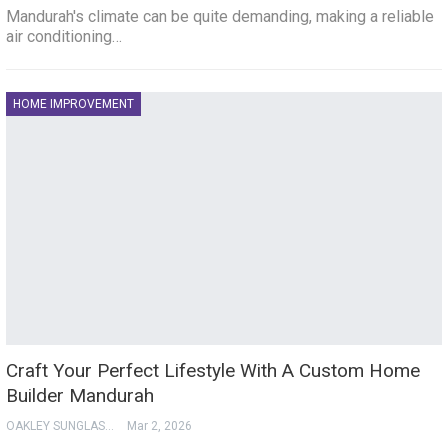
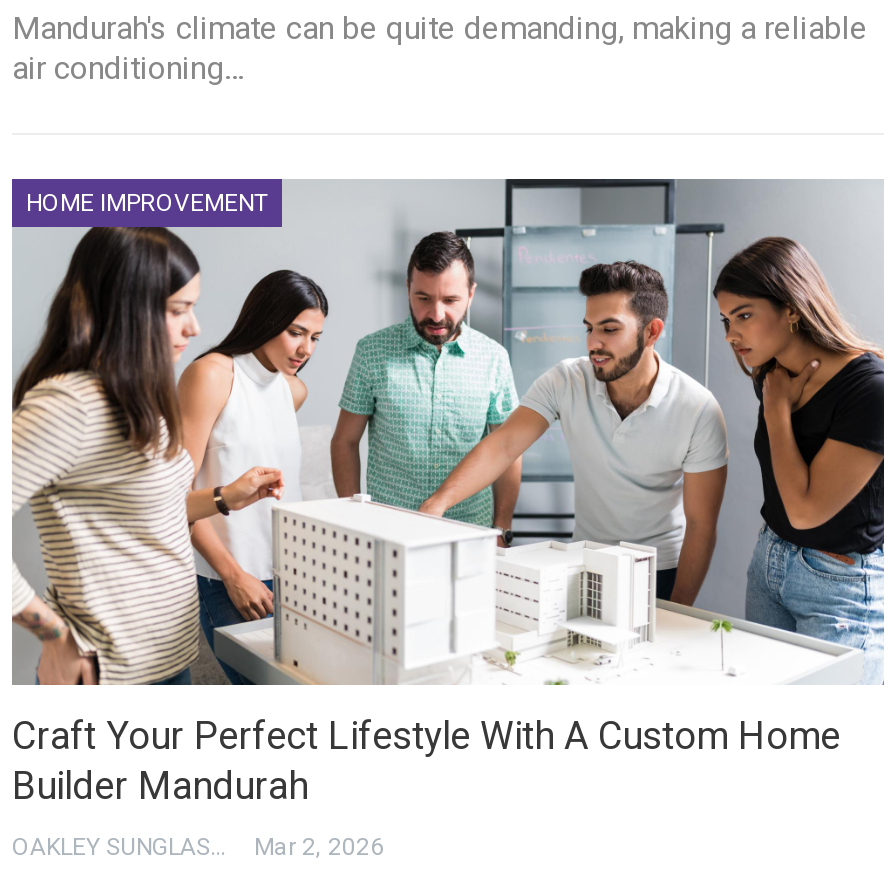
none -> [10,177,886,687] [image]

